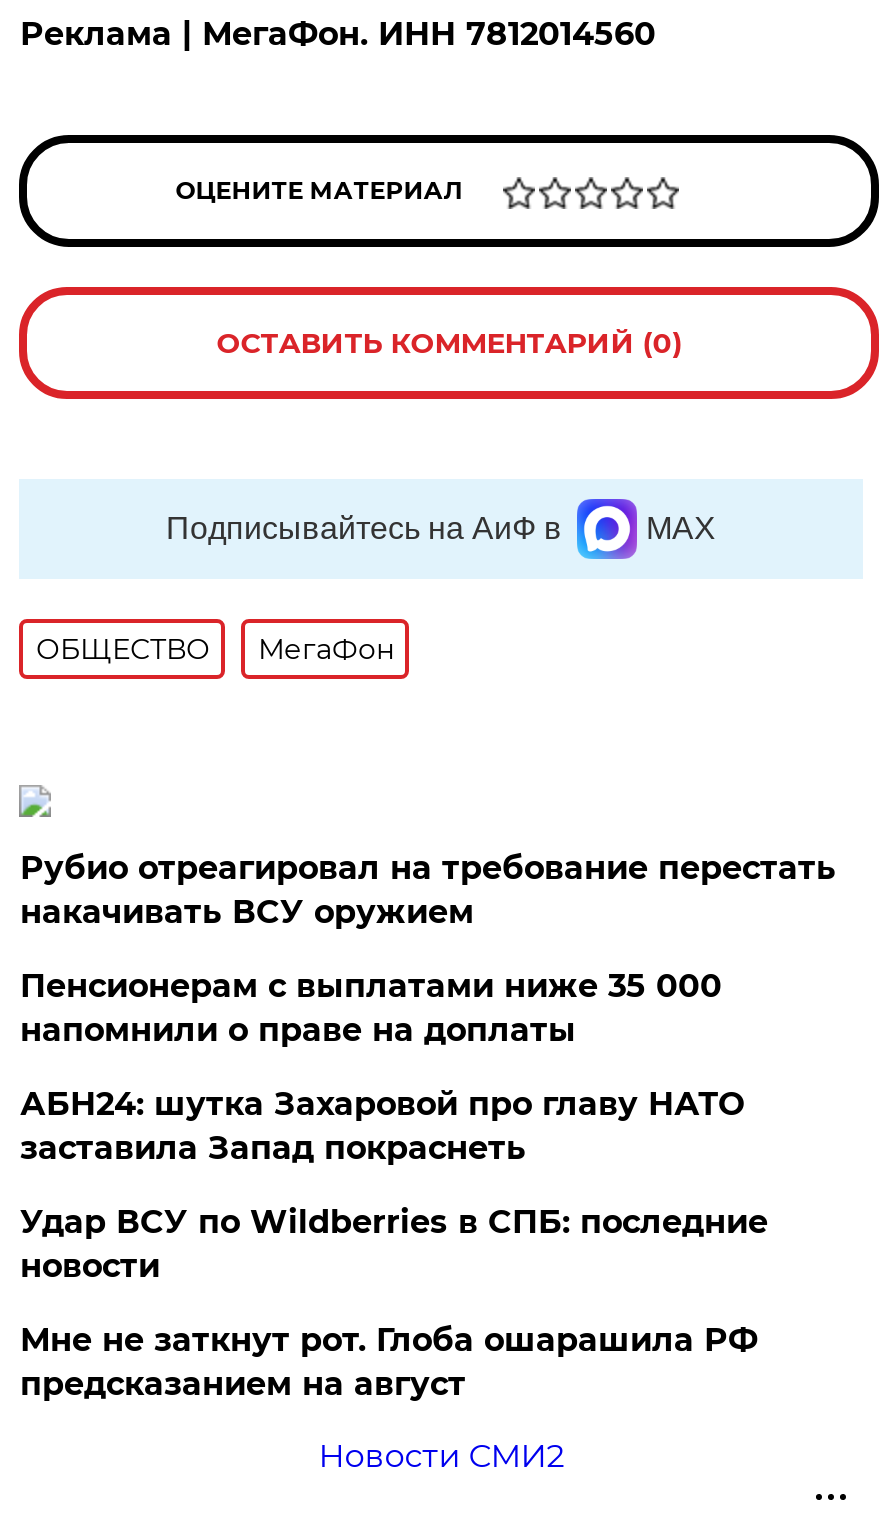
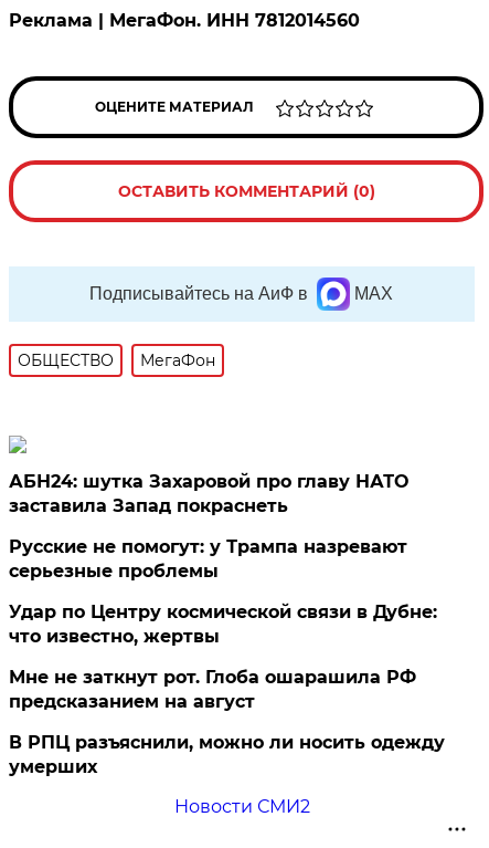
[20,849,836,1049] Рубио отреагировал на требование перестать | накачивать ВСУ оружием | Пенсионерам с выплатами ниже 35 000 | напомнили о праве на доплаты -> none
moved [20,1085,744,1167] -> [9,471,409,516]: АБН24: шутка Захаровой про главу НАТО | заставила Запад покраснеть
[20,1203,768,1285] Удар ВСУ по Wildberries в СПБ: последние | новости -> [9,536,438,647] Русские не помогут: у Трампа назревают | серьезные проблемы | Удар по Центру космической связи в Дубне: | что известно, жертвы
moved [20,1321,758,1403] -> [9,667,417,712]: Мне не заткнут рот. Глоба ошарашила РФ | предсказанием на август
none -> [9,732,445,777] В РПЦ разъяснили, можно ли носить одежду | умерших

